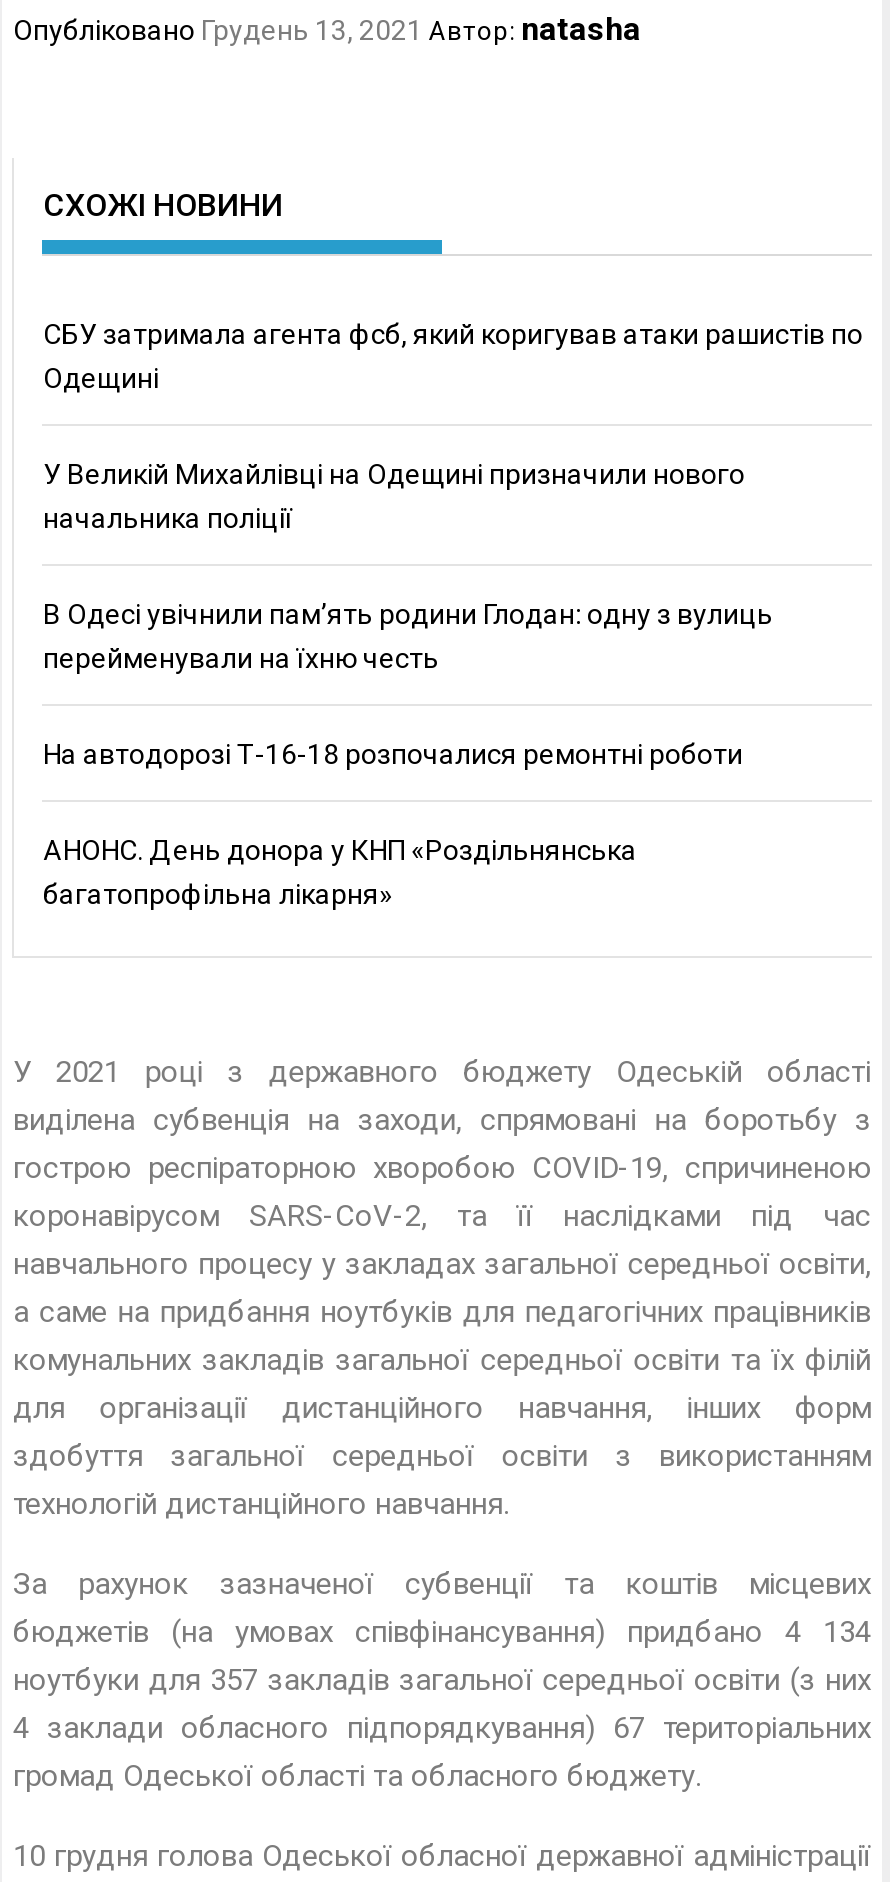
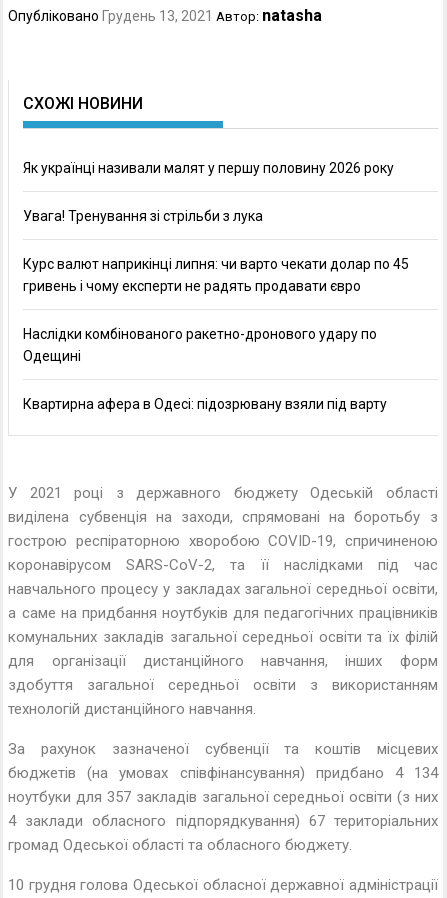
[43,318,863,350] СБУ затримала агента фсб, який коригував атаки рашистів по -> [23,160,409,342] Як українці називали малят у першу половину 2026 року | Увага! Тренування зі стрільби з лука | Курс валют наприкінці липня: чи варто чекати долар по 45 | гривень і чому експерти не радять продавати євро | Наслідки комбінованого ракетно-дронового удару по
moved [43,362,159,394] -> [23,348,81,364]: Одещині
[43,458,773,910] У Великій Михайлівці на Одещині призначили нового | начальника поліції | В Одесі увічнили пам’ять родини Глодан: одну з вулиць | перейменували на їхню честь | На автодорозі Т-16-18 розпочалися ремонтні роботи | АНОНС. День донора у КНП «Роздільнянська | багатопрофільна лікарня» -> [23,396,387,412] Квартирна афера в Одесі: підозрювану взяли під варту

